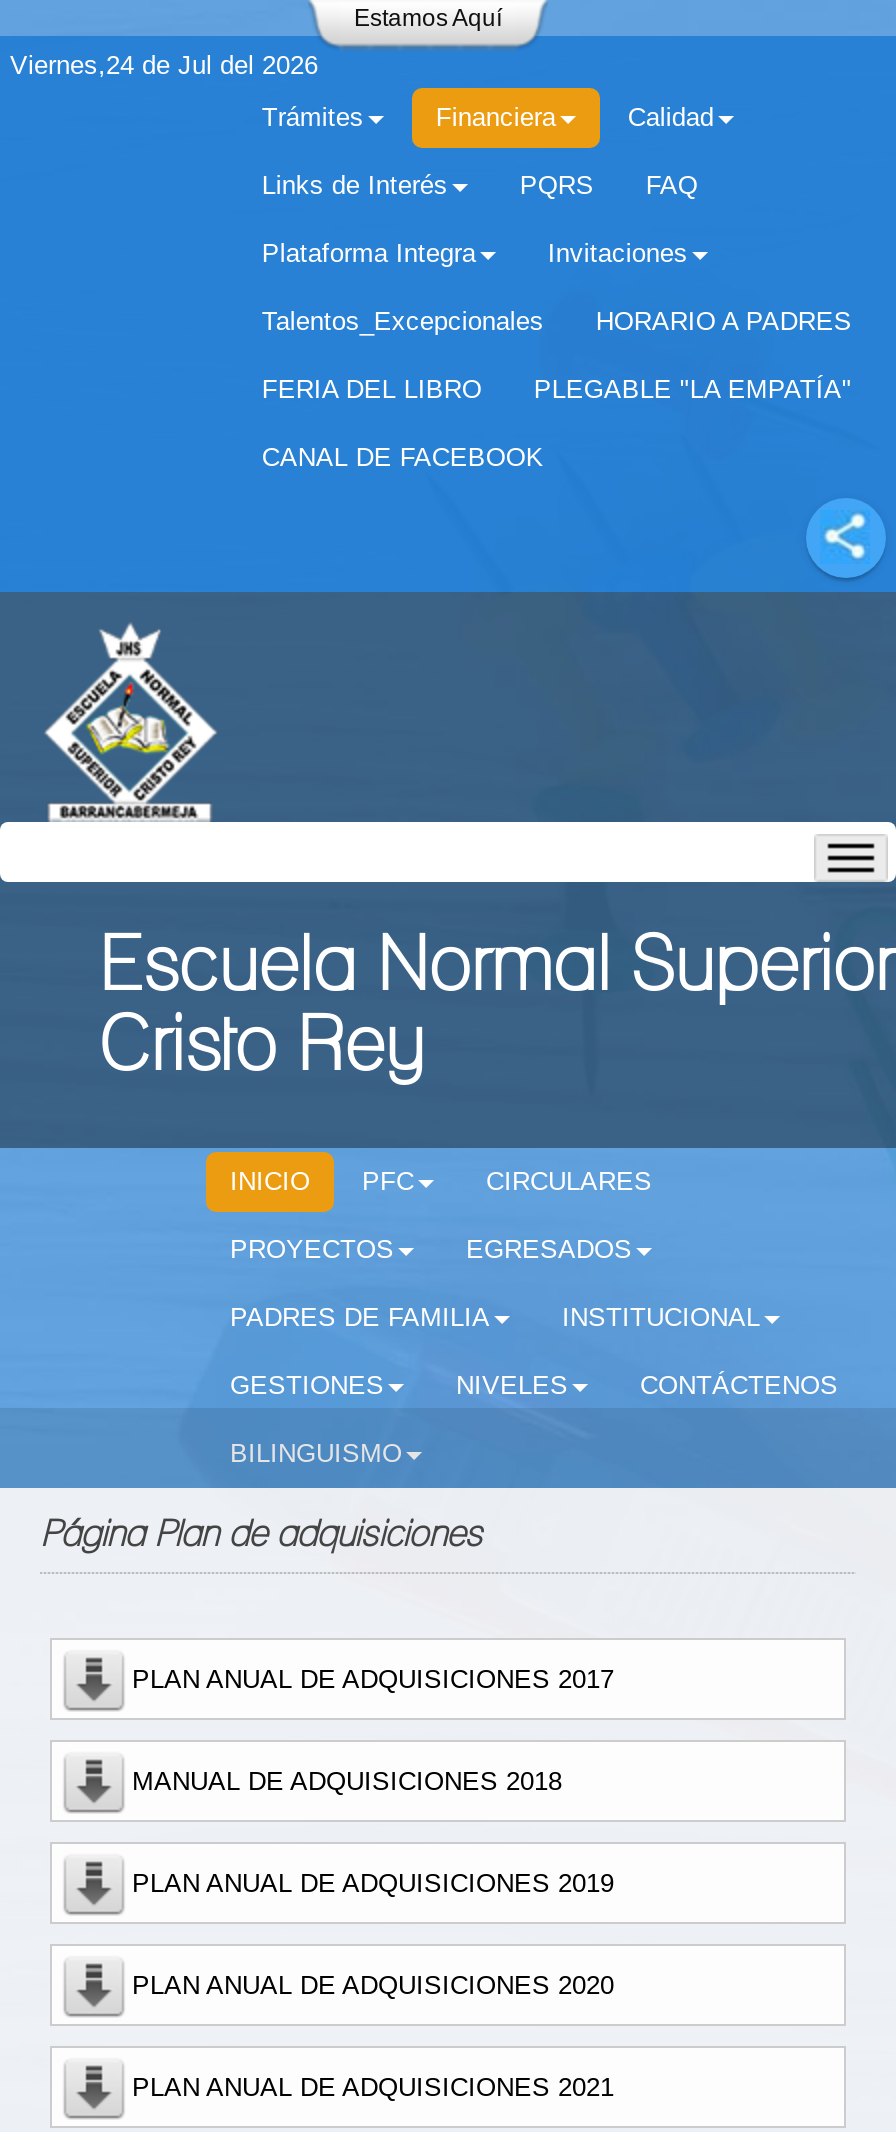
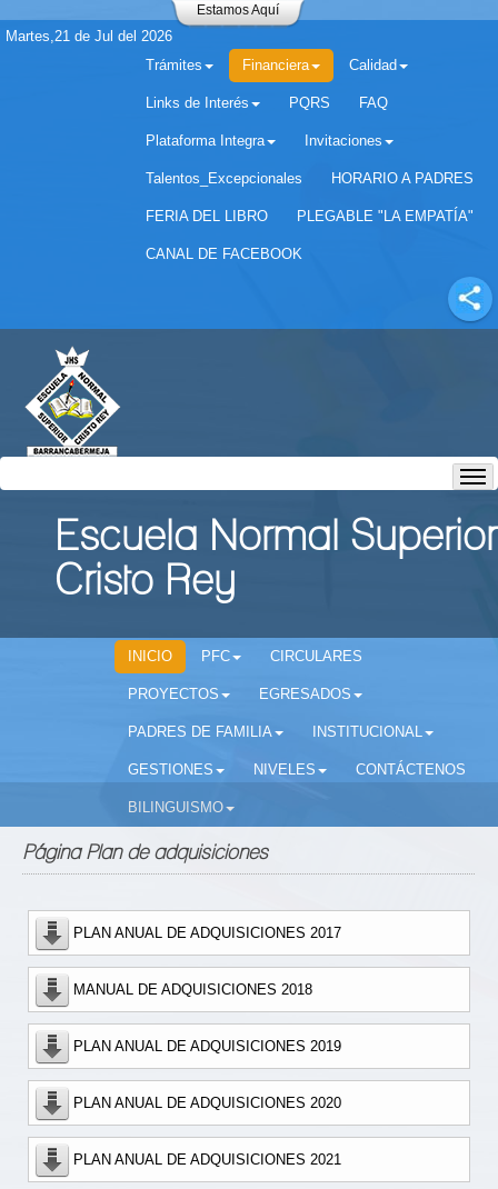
[10,50,318,80] Viernes,24 de Jul del 2026 -> [6,28,172,44] Martes,21 de Jul del 2026

